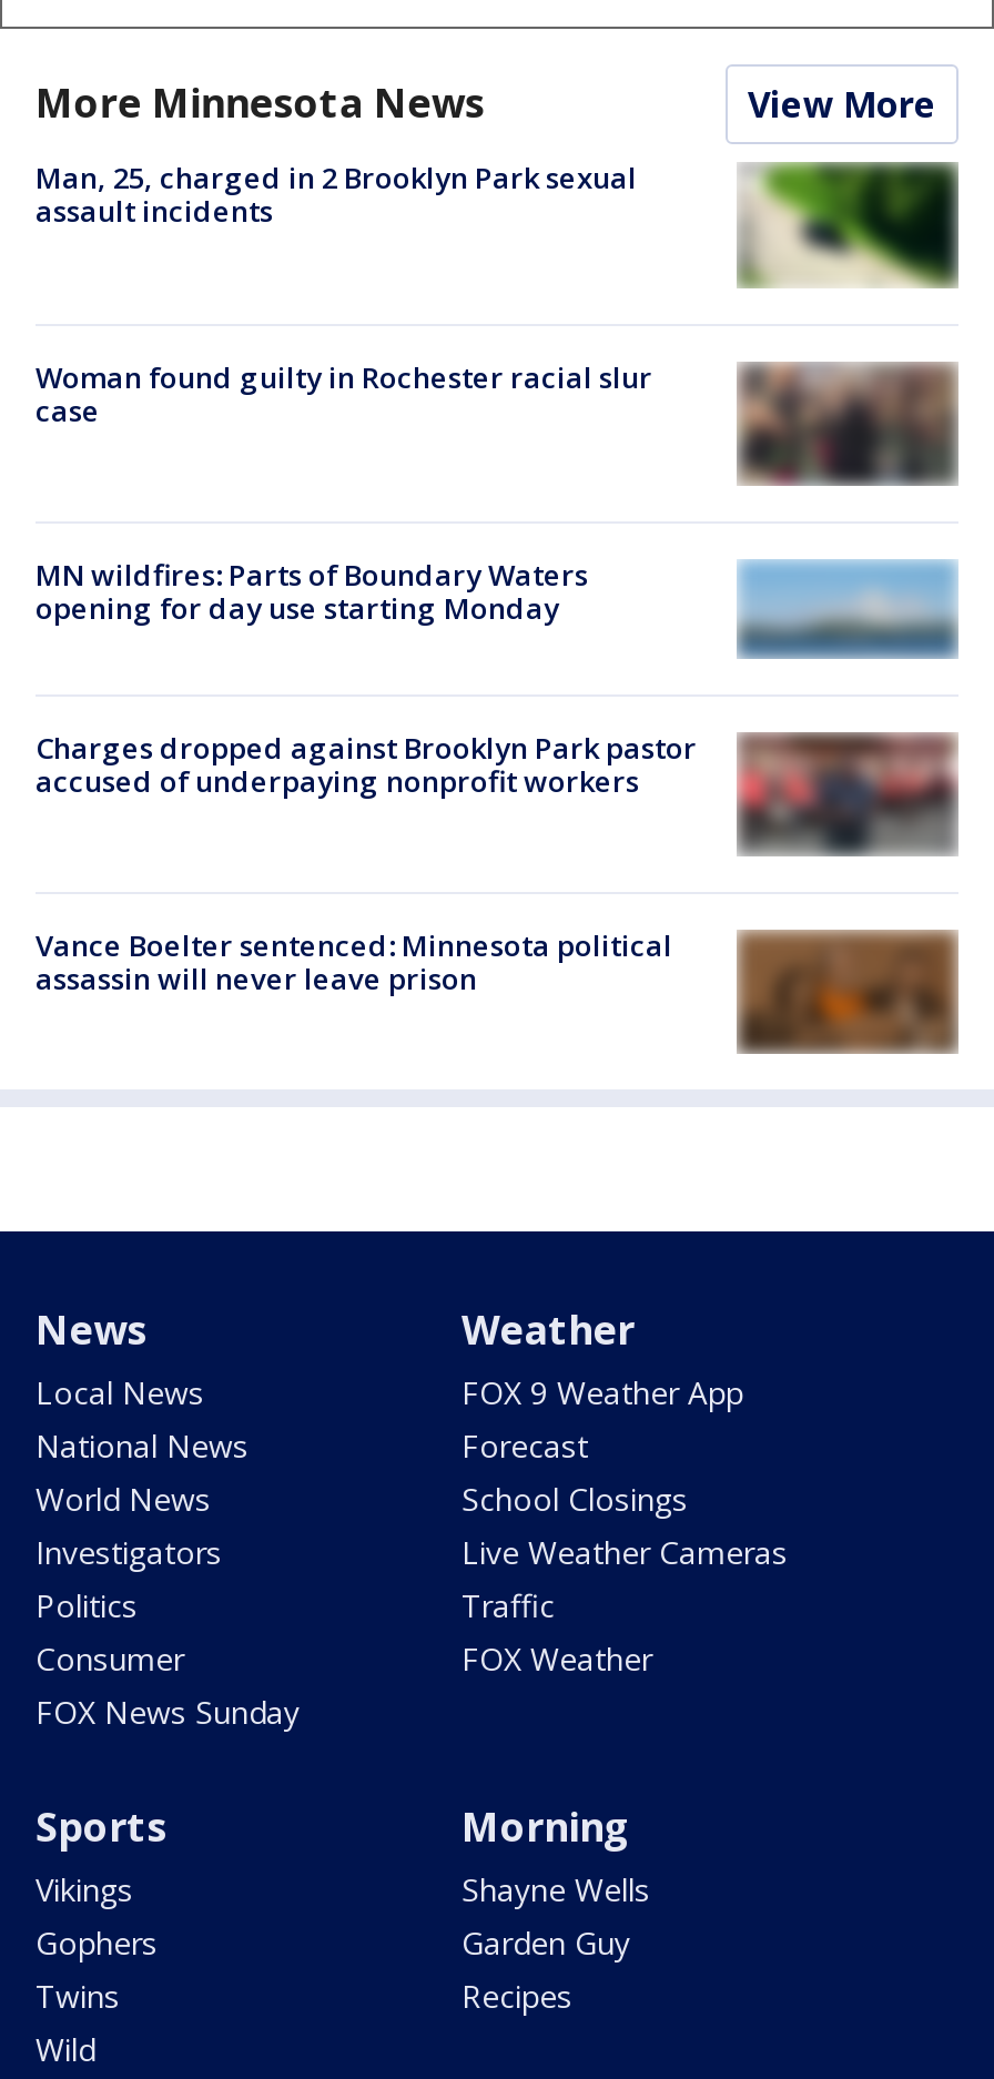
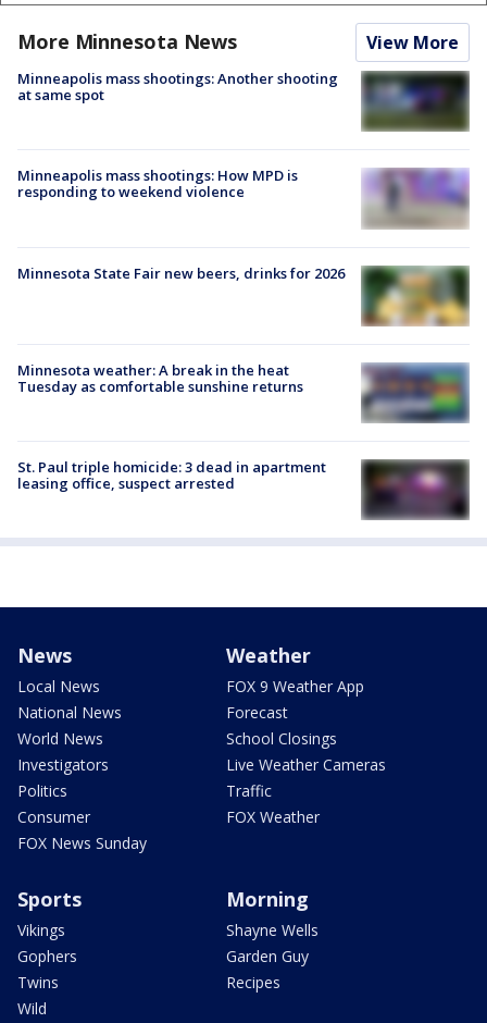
[35,158,637,231] Man, 25, charged in 2 Brooklyn Park sexual | assault incidents -> [17,69,338,105] Minneapolis mass shootings: Another shooting | at same spot
[739,162,952,288] [image] -> [361,71,469,132] [image]
[35,356,652,429] Woman found guilty in Rochester racial slur | case -> [17,166,298,202] Minneapolis mass shootings: How MPD is | responding to weekend violence
[737,362,956,486] [image] -> [362,168,470,229] [image]
[35,554,588,627] MN wildfires: Parts of Boundary Waters | opening for day use starting Monday -> [17,263,345,283] Minnesota State Fair new beers, drinks for 2026
[739,559,958,659] [image] -> [361,266,470,326] [image]
[35,727,697,800] Charges dropped against Brooklyn Park pastor | accused of underpaying nonprofit workers -> [17,360,303,396] Minnesota weather: A break in the heat | Tuesday as comfortable sunshine returns
[739,732,958,852] [image] -> [362,362,469,422] [image]
[35,925,958,1052] [image] | Vance Boelter sentenced: Minnesota political | assassin will never leave prison -> [17,457,470,519] [image] | St. Paul triple homicide: 3 dead in apartment | leasing office, suspect arrested

